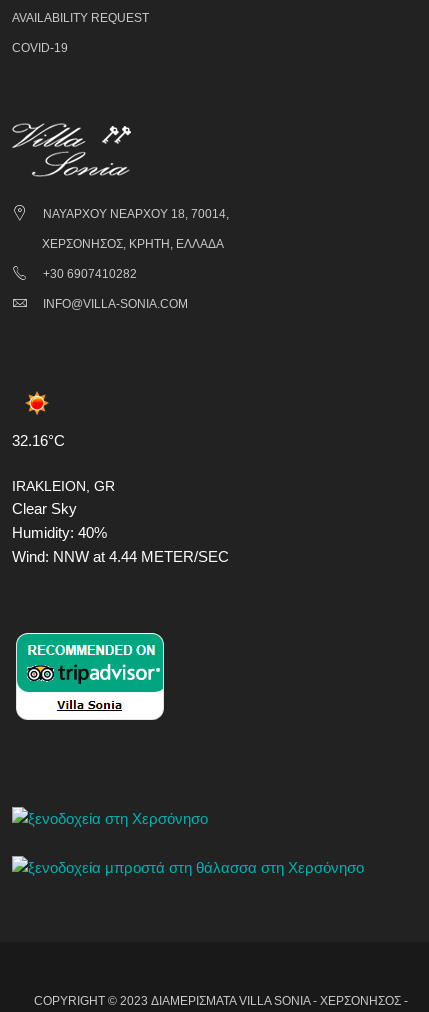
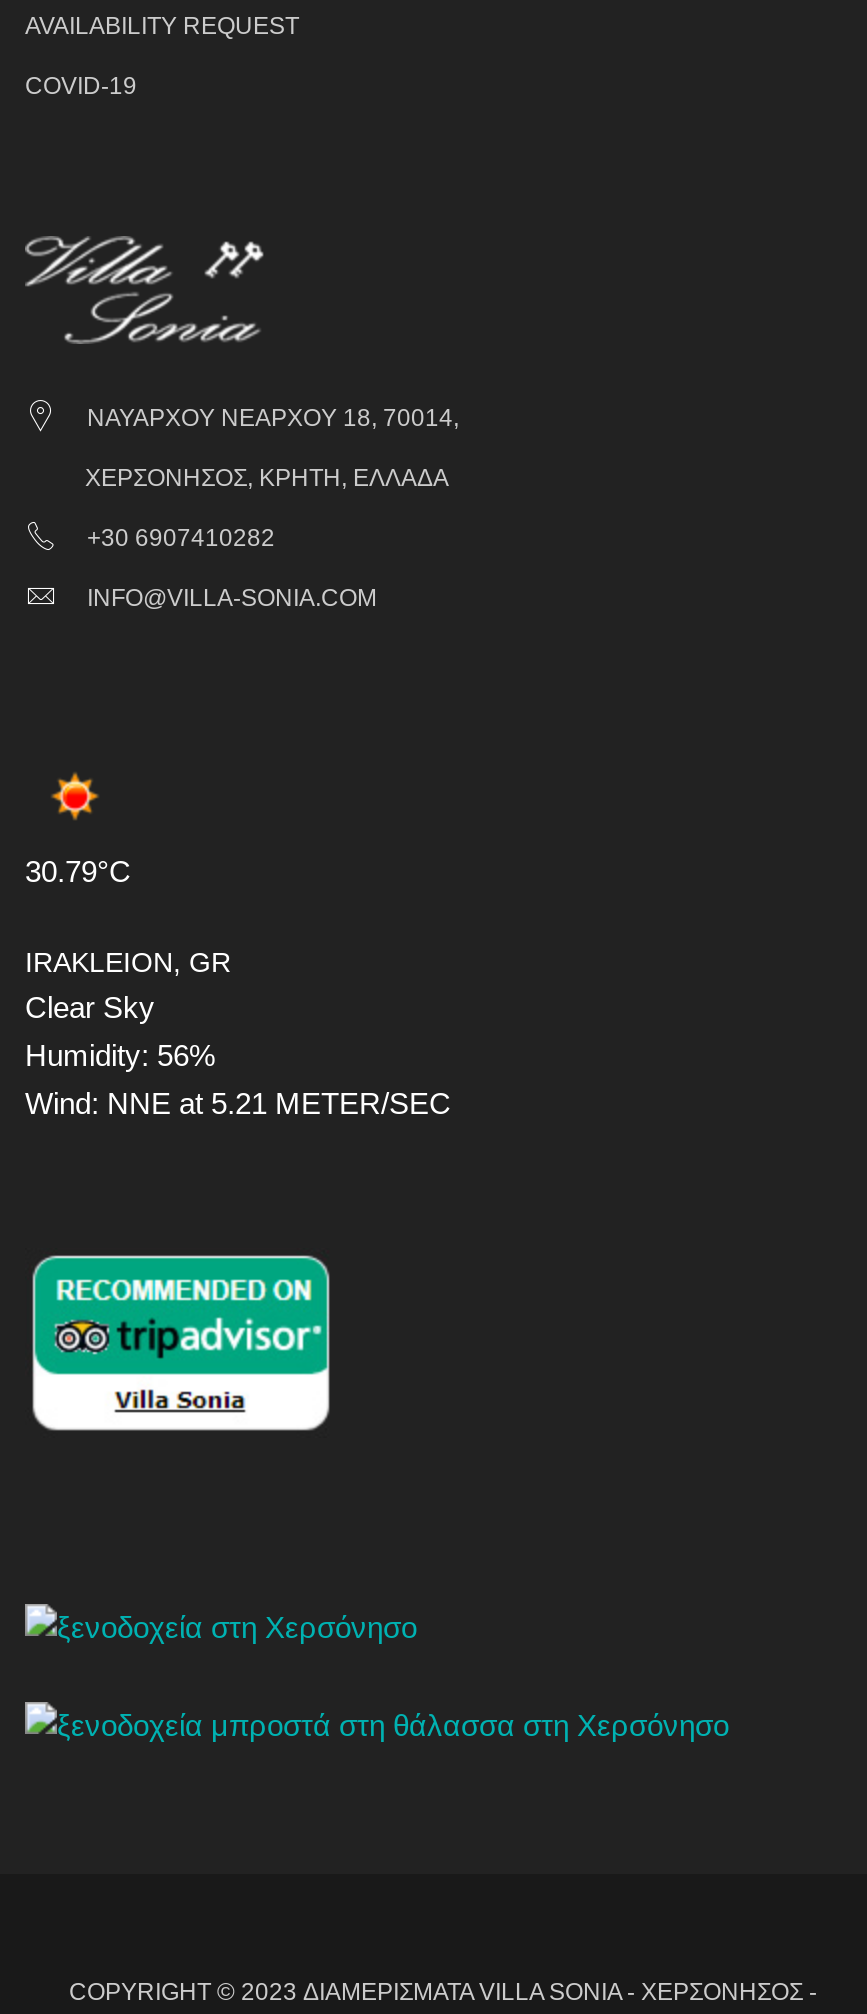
[12,432,65,449] 32.16°C -> [25,855,131,889] 30.79°C
[12,524,107,541] Humidity: 40% -> [25,1039,215,1073] Humidity: 56%
[12,548,229,565] Wind: NNW at 4.44 METER/SEC -> [25,1087,451,1121] Wind: NNE at 5.21 METER/SEC

